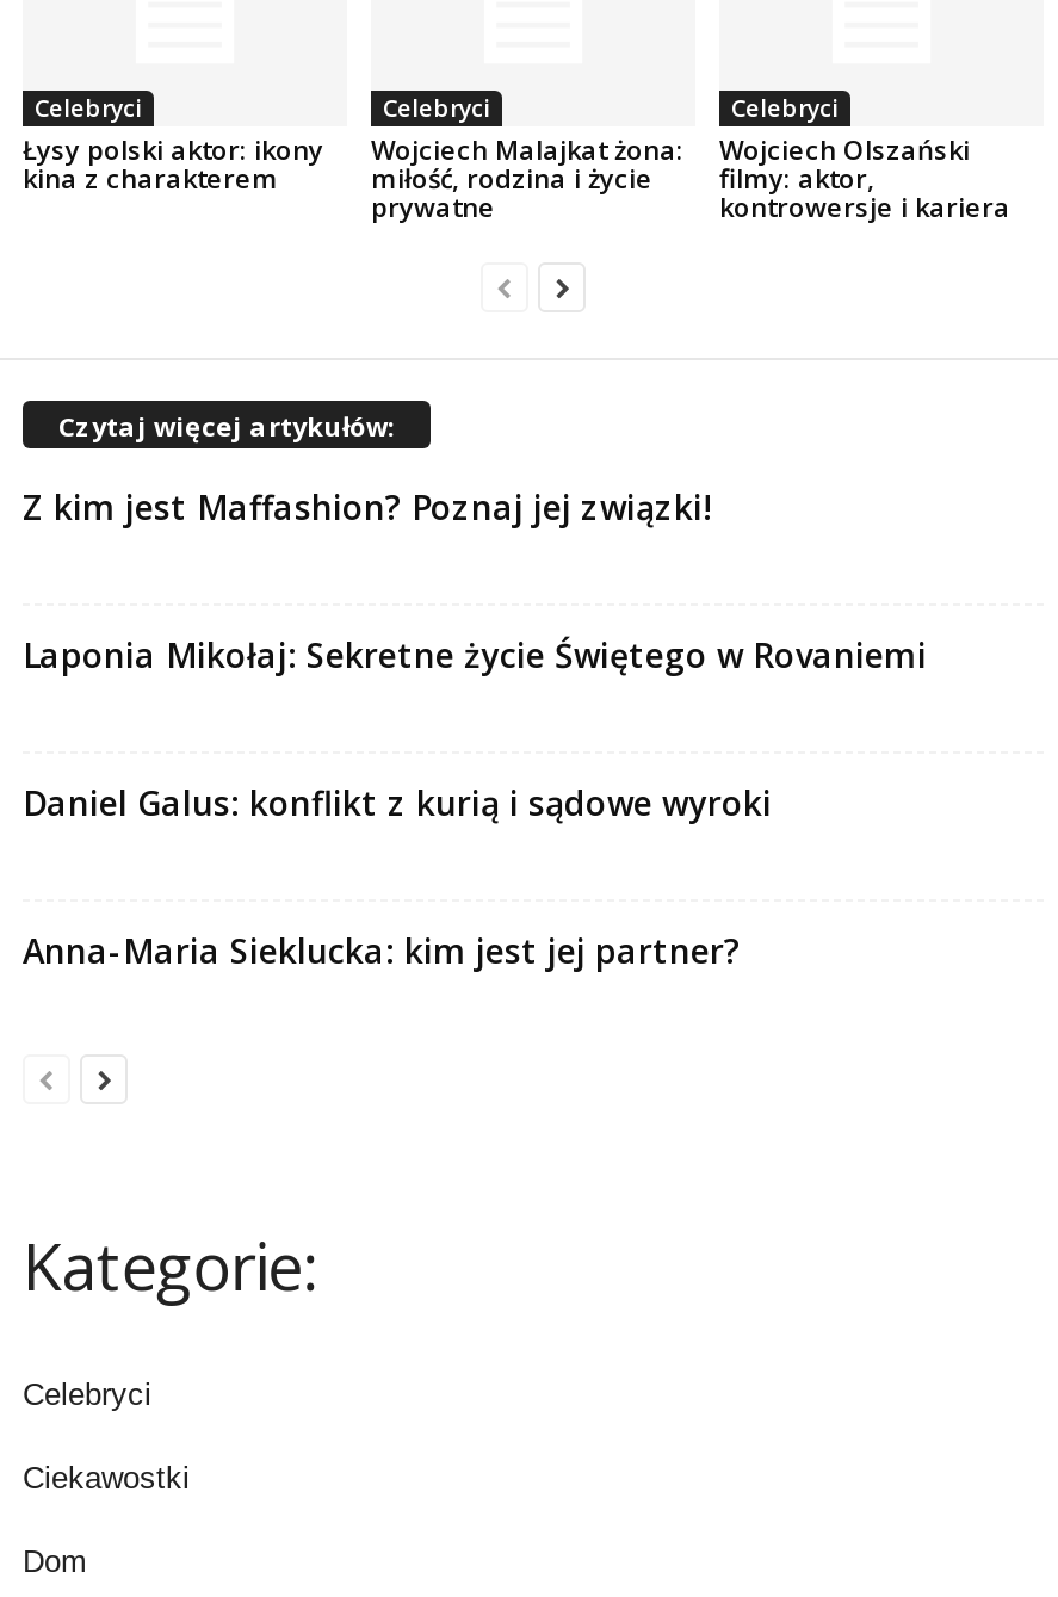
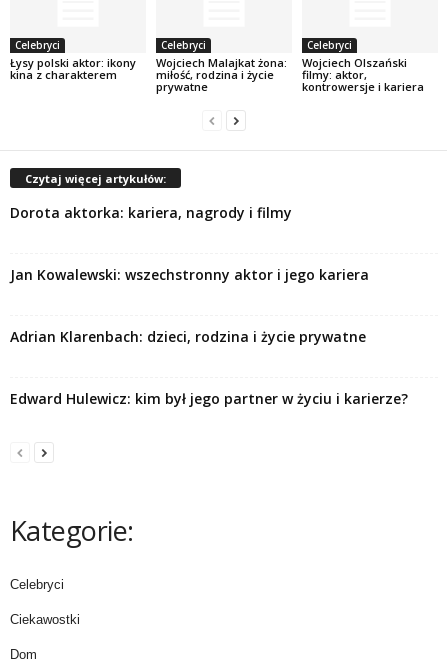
[23,483,712,529] Z kim jest Maffashion? Poznaj jej związki! -> [10,203,292,222] Dorota aktorka: kariera, nagrody i filmy
[23,631,927,676] Laponia Mikołaj: Sekretne życie Świętego w Rovaniemi -> [10,265,369,284] Jan Kowalewski: wszechstronny aktor i jego kariera
[23,779,772,824] Daniel Galus: konflikt z kurią i sądowe wyroki -> [10,327,366,346] Adrian Klarenbach: dzieci, rodzina i życie prywatne
[23,927,741,972] Anna-Maria Sieklucka: kim jest jej partner? -> [10,389,408,408] Edward Hulewicz: kim był jego partner w życiu i karierze?

